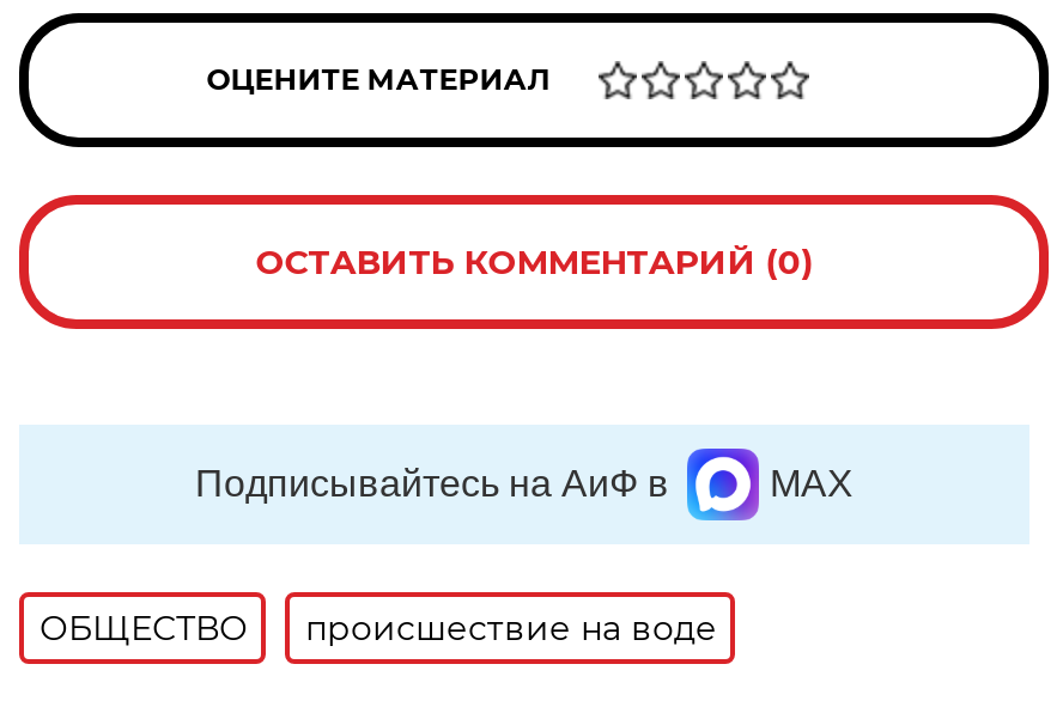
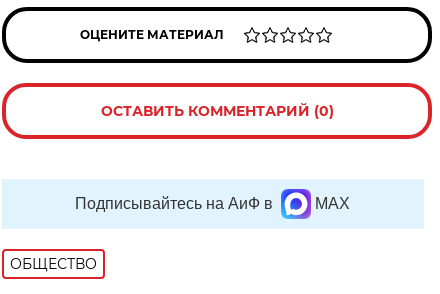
[305,606,717,649] происшествие на воде -> none

